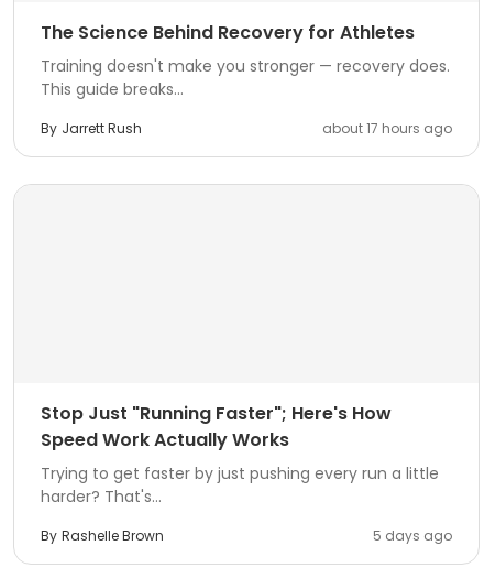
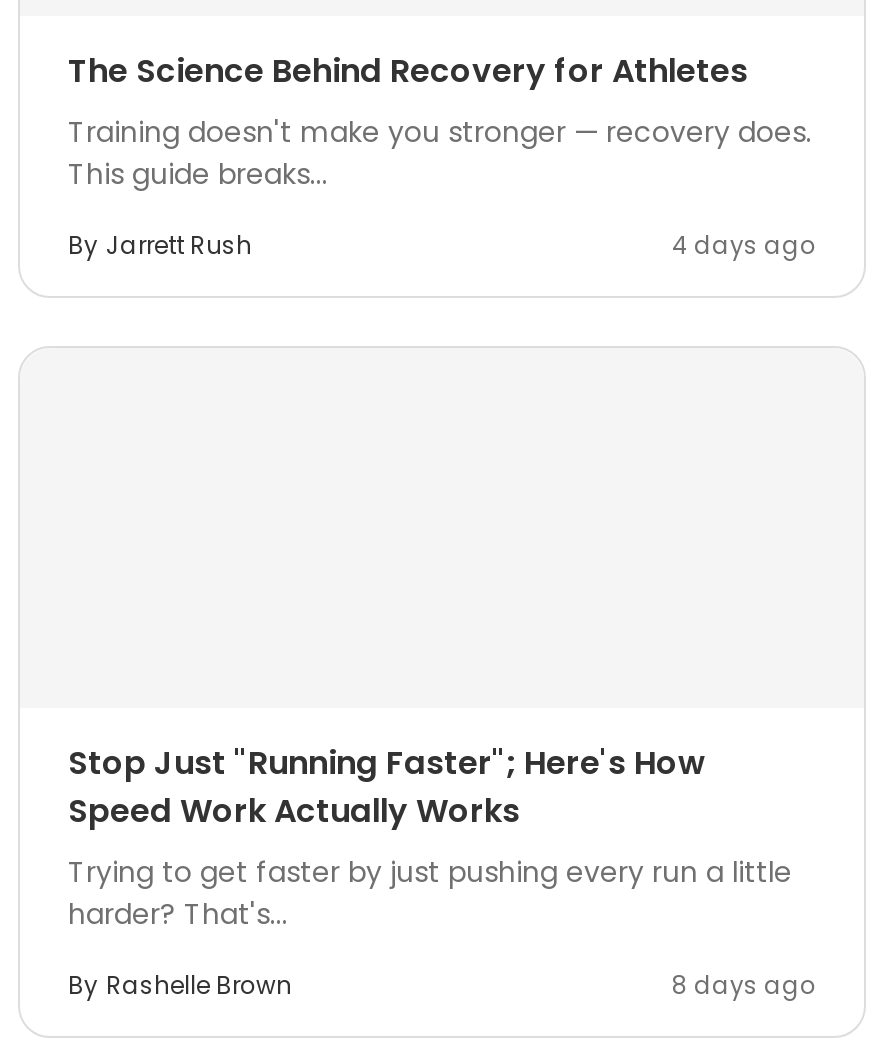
[322,119,452,138] about 17 hours ago -> [672,228,816,262] 4 days ago
[373,526,452,545] 5 days ago -> [672,968,816,1002] 8 days ago

